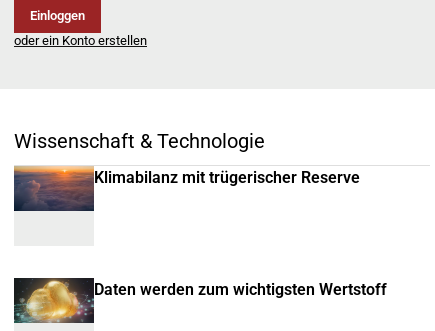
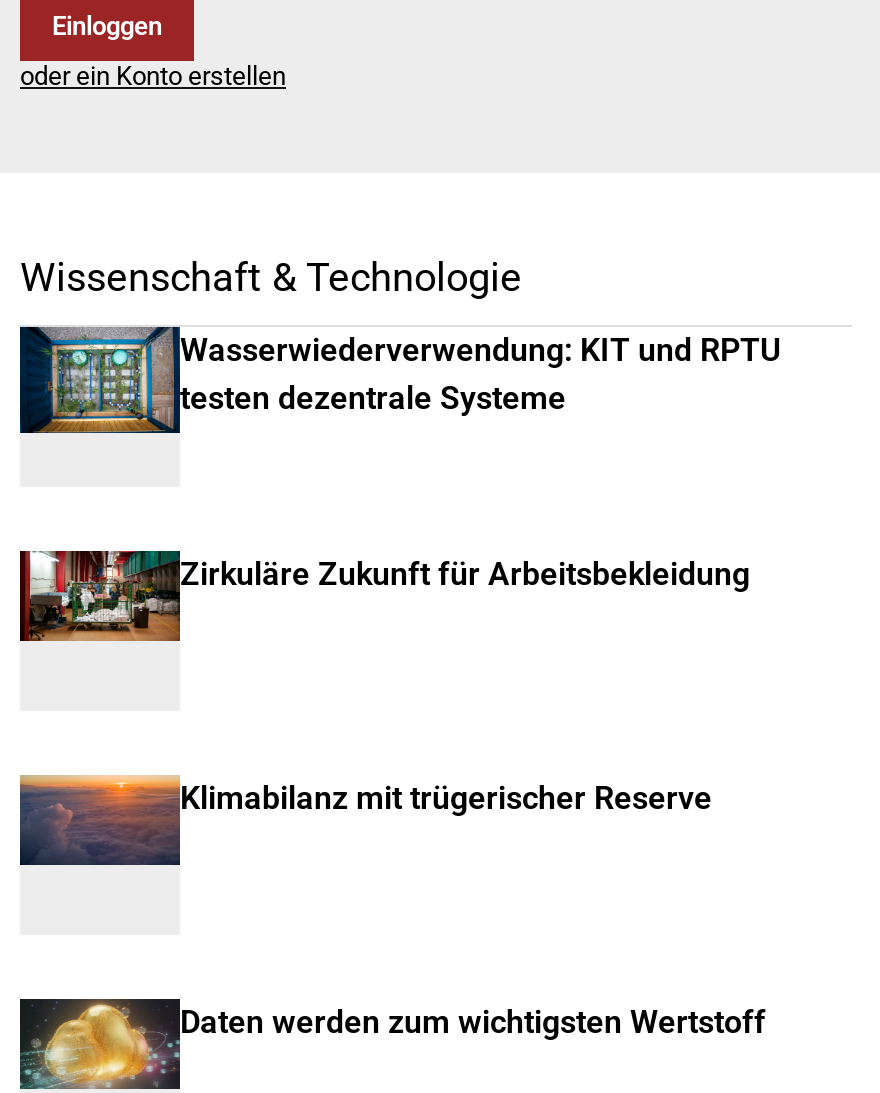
none -> [18,325,782,435] [image] | Wasserwiederverwendung: KIT und RPTU | testen dezentrale Systeme
none -> [20,549,750,643] [image] | Zirkuläre Zukunft für Arbeitsbekleidung

